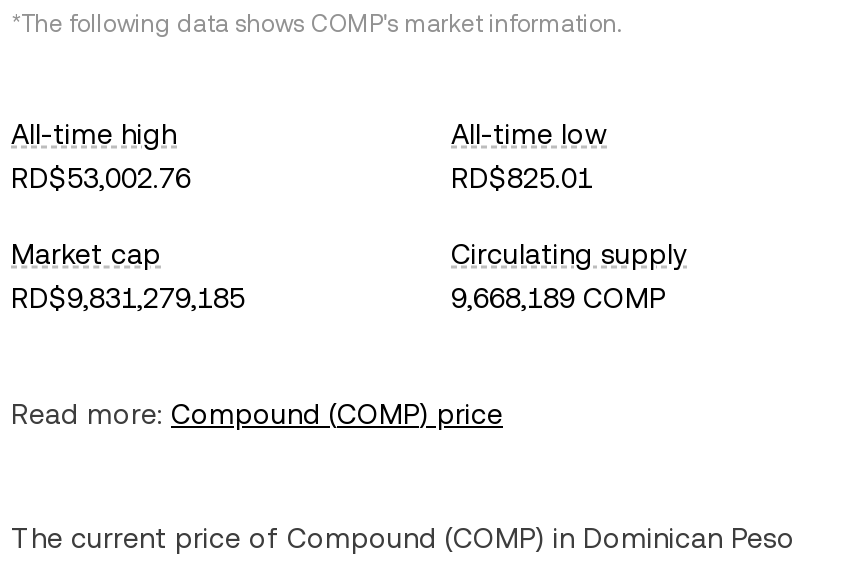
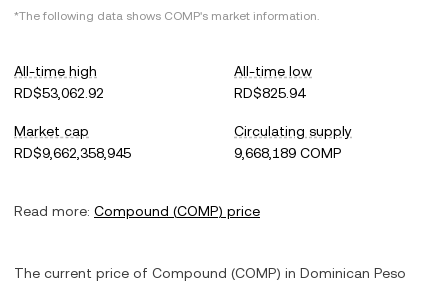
[11,162,191,194] RD$53,002.76 -> [14,85,104,101] RD$53,062.92
[451,162,593,194] RD$825.01 -> [234,85,305,101] RD$825.94
[11,282,245,314] RD$9,831,279,185 -> [14,145,131,161] RD$9,662,358,945

